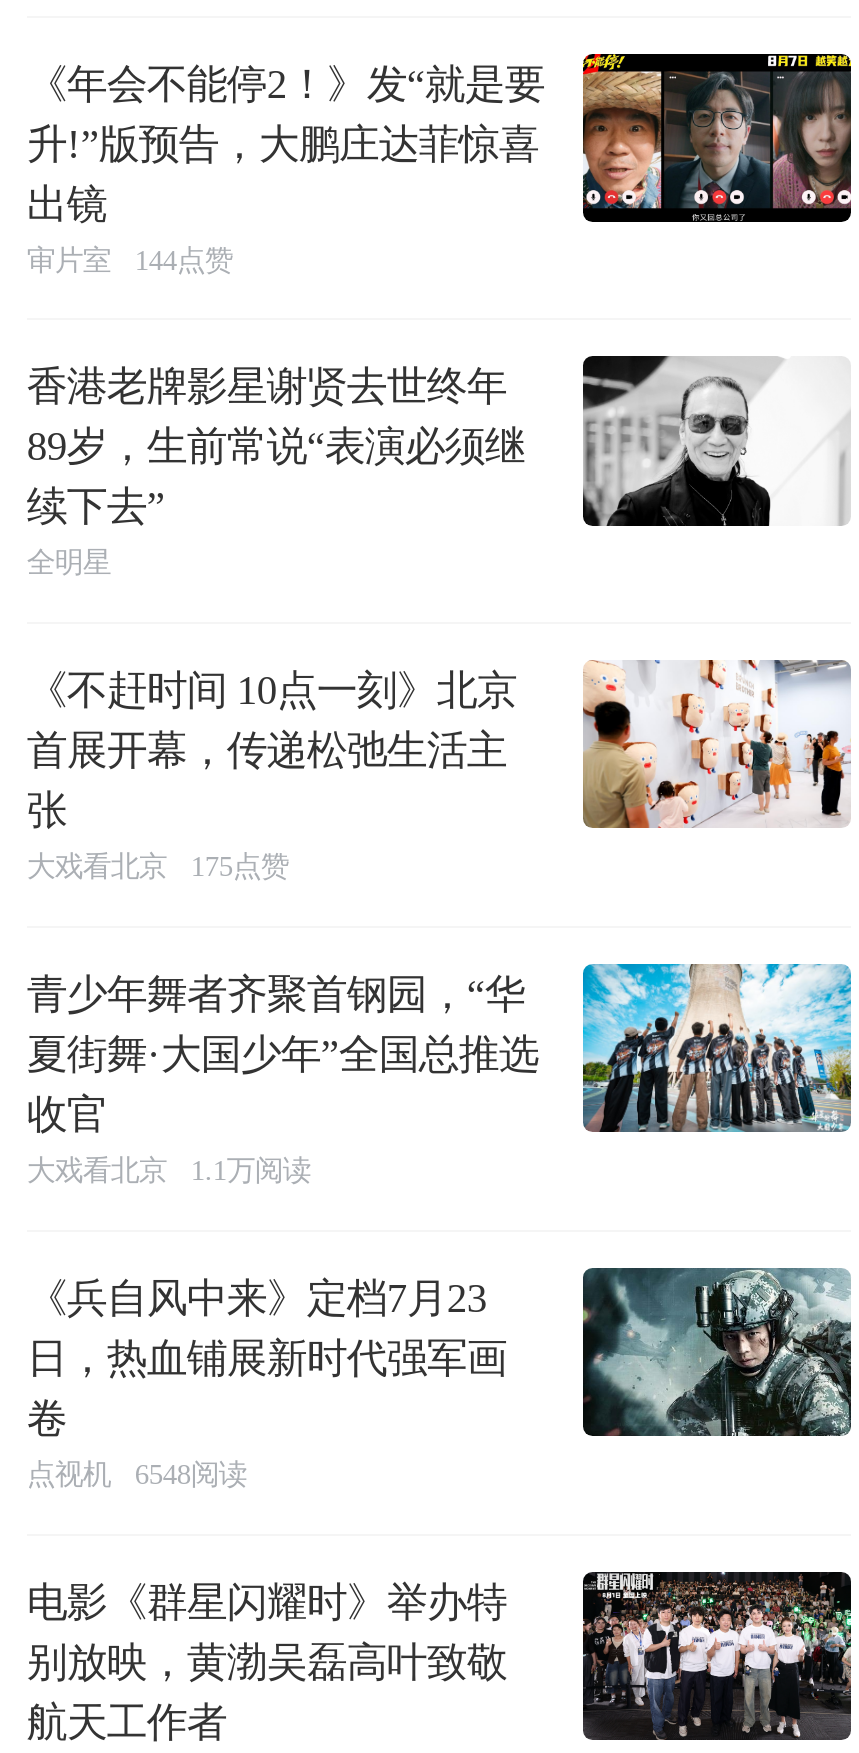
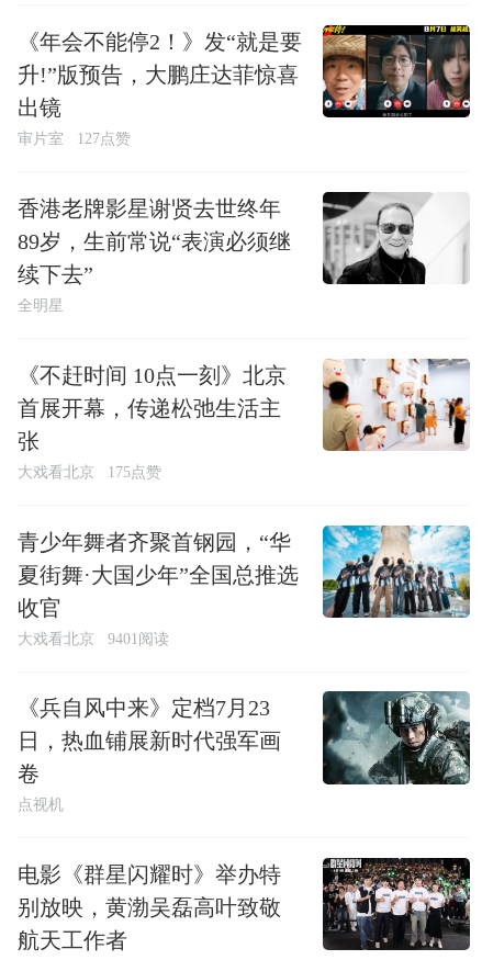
[27,243,233,275] 审片室 144点赞 -> [17,130,130,147] 审片室 127点赞
[27,1154,311,1186] 大戏看北京 1.1万阅读 -> [17,629,169,647] 大戏看北京 9401阅读
[135,1458,247,1490] 6548阅读 -> none

